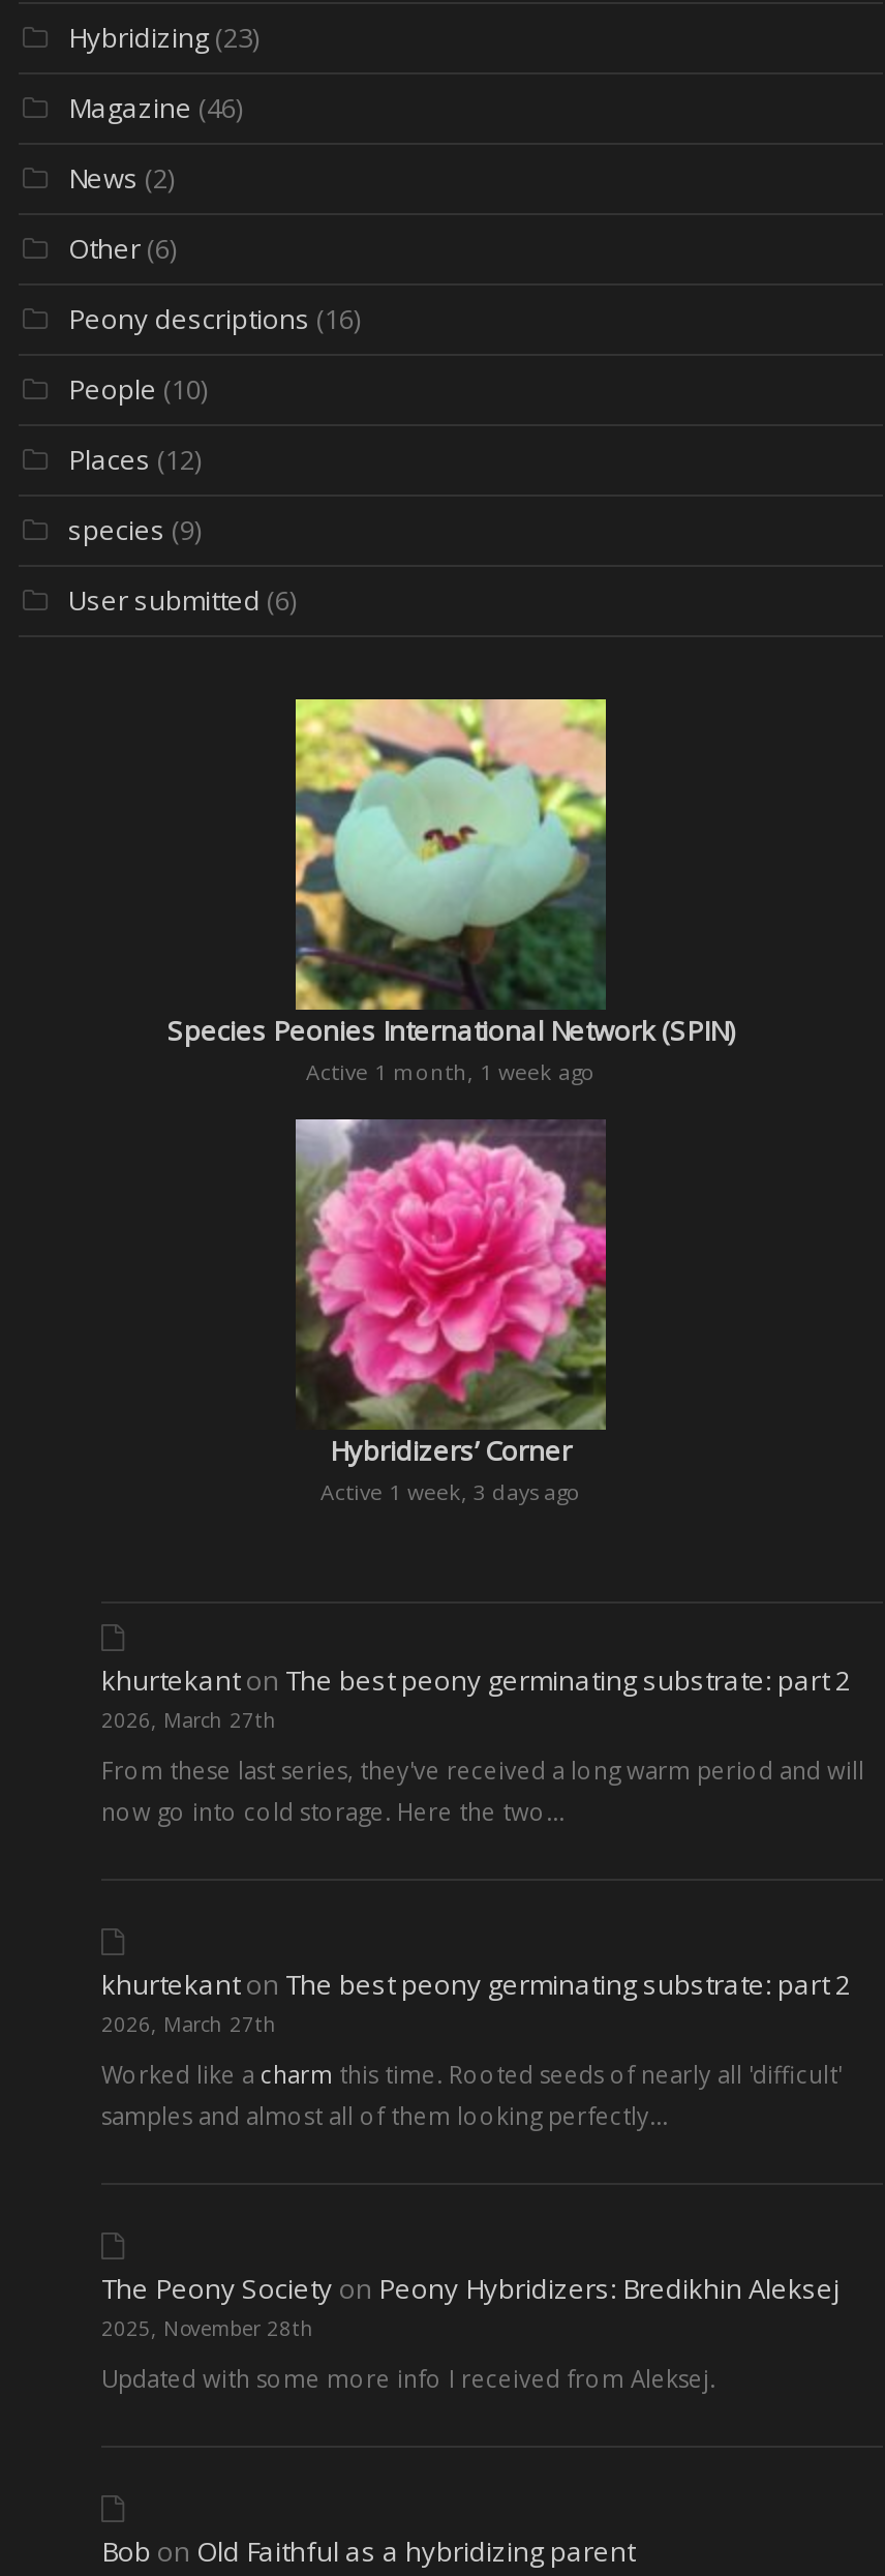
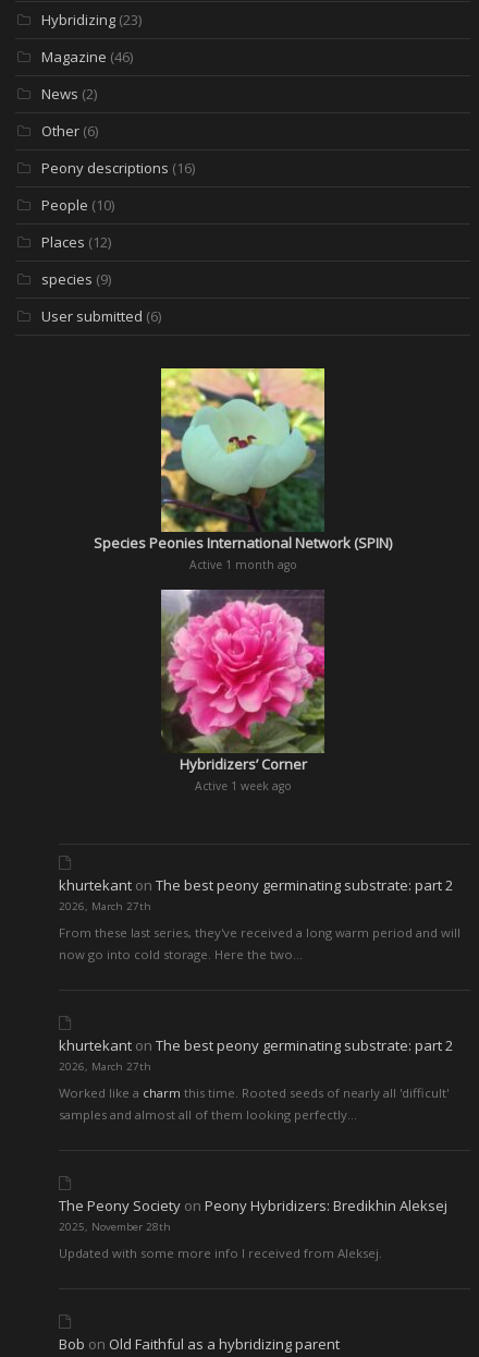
[306,1058,596,1087] Active 1 month, 1 week ago -> [189,557,297,572] Active 1 month ago
[321,1478,581,1507] Active 1 week, 3 days ago -> [194,778,291,794] Active 1 week ago

